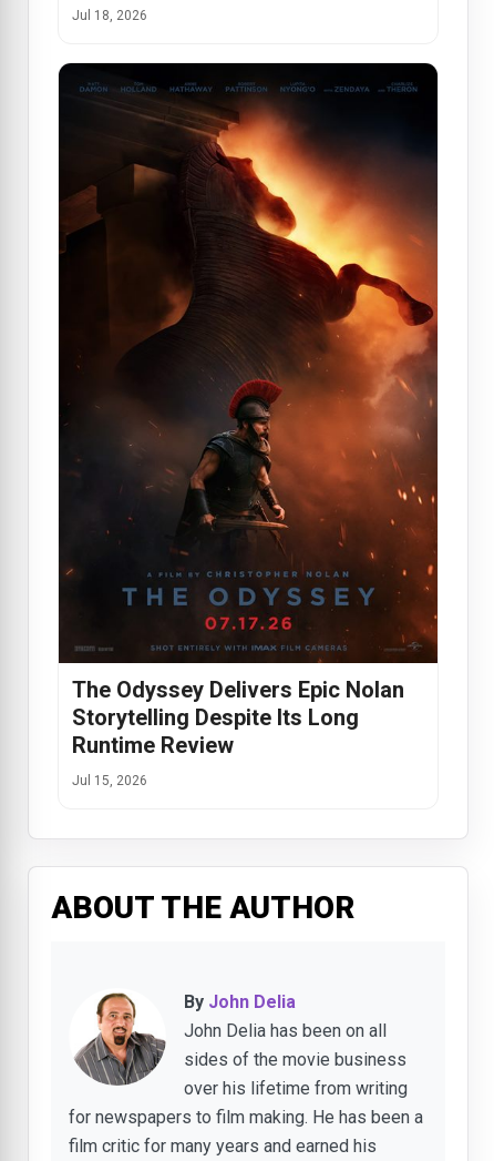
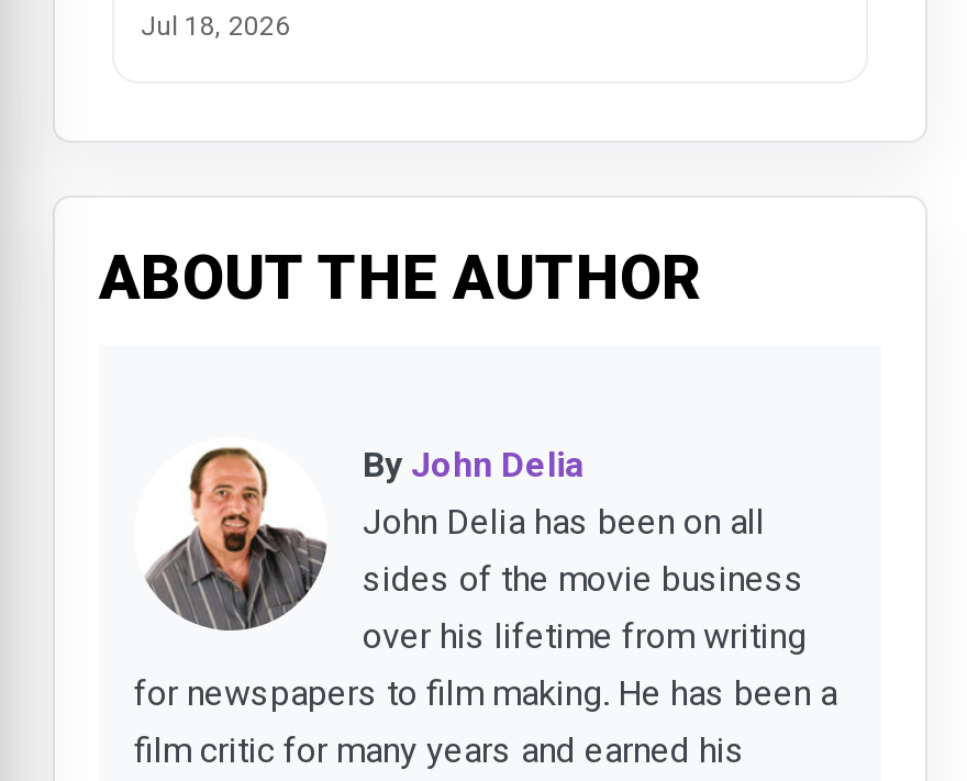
[58,62,439,789] [image] | The Odyssey Delivers Epic Nolan | Storytelling Despite Its Long | Runtime Review | Jul 15, 2026 -> none

